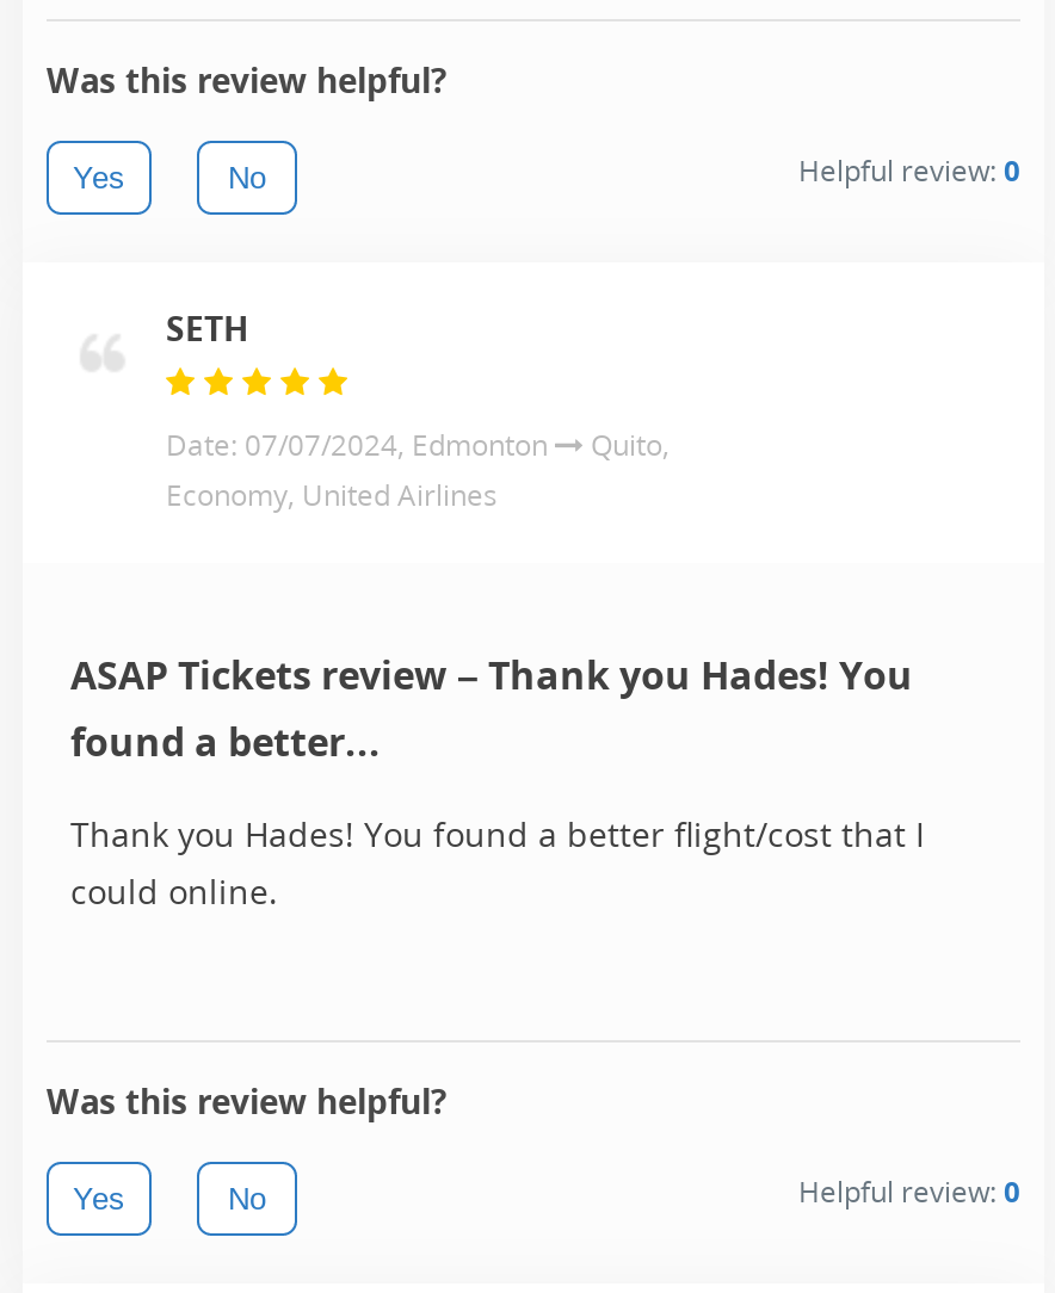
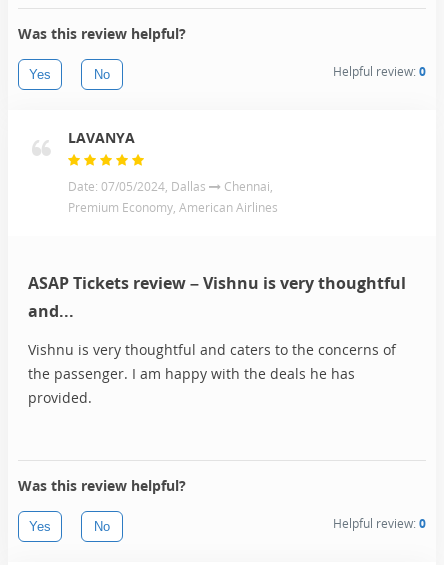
[166,305,249,350] SETH -> [68,128,135,147] LAVANYA
[166,424,670,515] Date: 07/07/2024, Edmonton | Quito, | Economy, United Airlines -> [68,178,278,216] Date: 07/05/2024, Dallas | Chennai, | Premium Economy, American Airlines
[70,649,913,768] ASAP Tickets review – Thank you Hades! You | found a better... -> [28,272,406,322] ASAP Tickets review – Vishnu is very thoughtful | and...
[70,812,925,914] Thank you Hades! You found a better flight/cost that I | could online. -> [28,340,396,407] Vishnu is very thoughtful and caters to the concerns of | the passenger. I am happy with the deals he has | provided.

